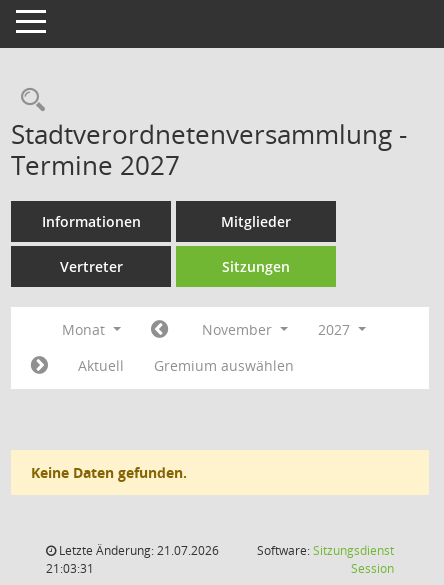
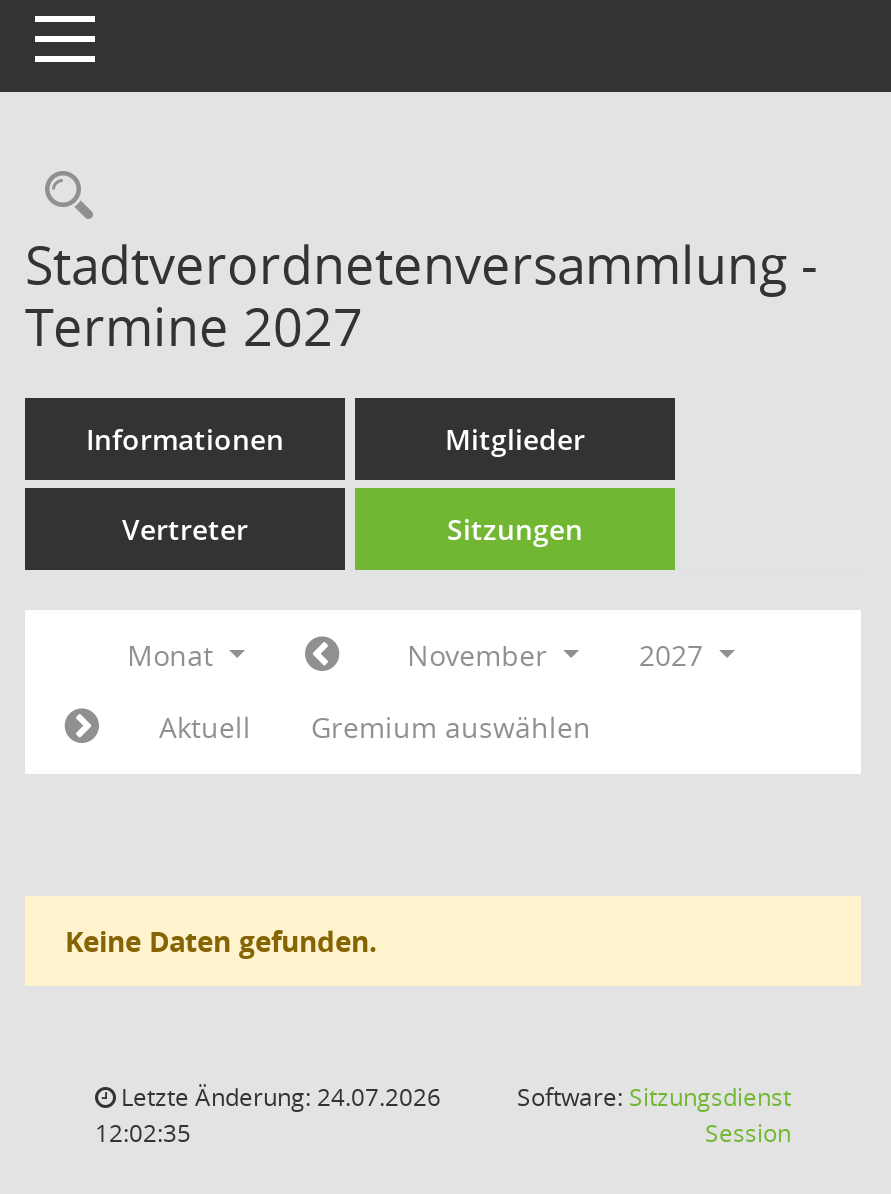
[56,542,219,559] Letzte Änderung: 21.07.2026 -> [115,1080,441,1114] Letzte Änderung: 24.07.2026
[46,560,94,577] 21:03:31 -> [95,1116,191,1150] 12:02:35

